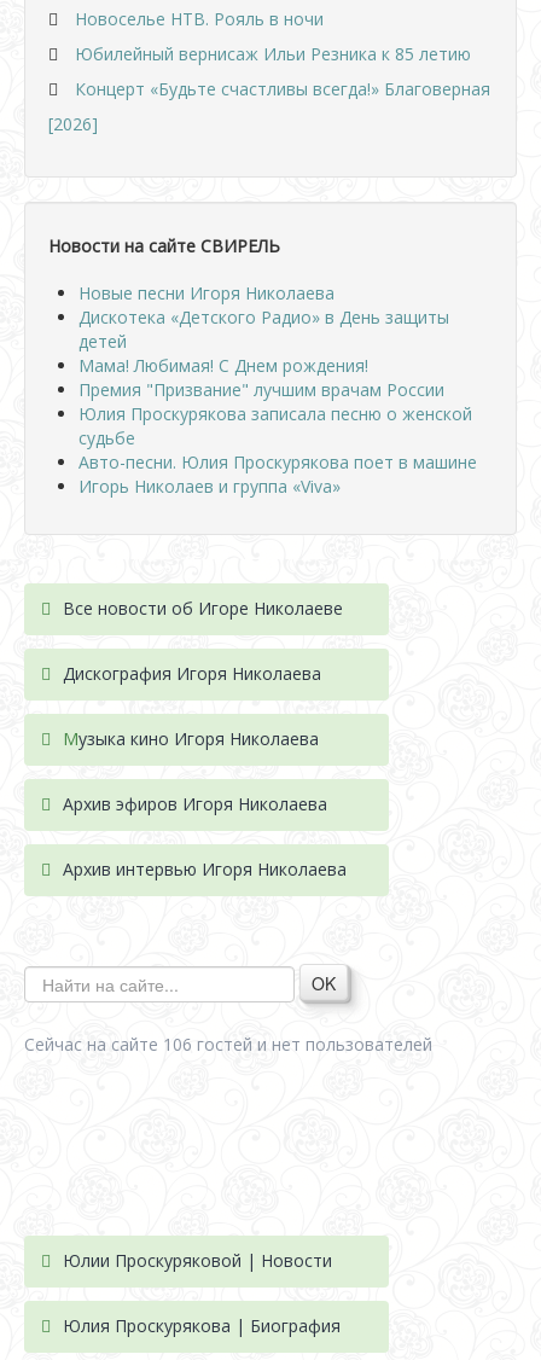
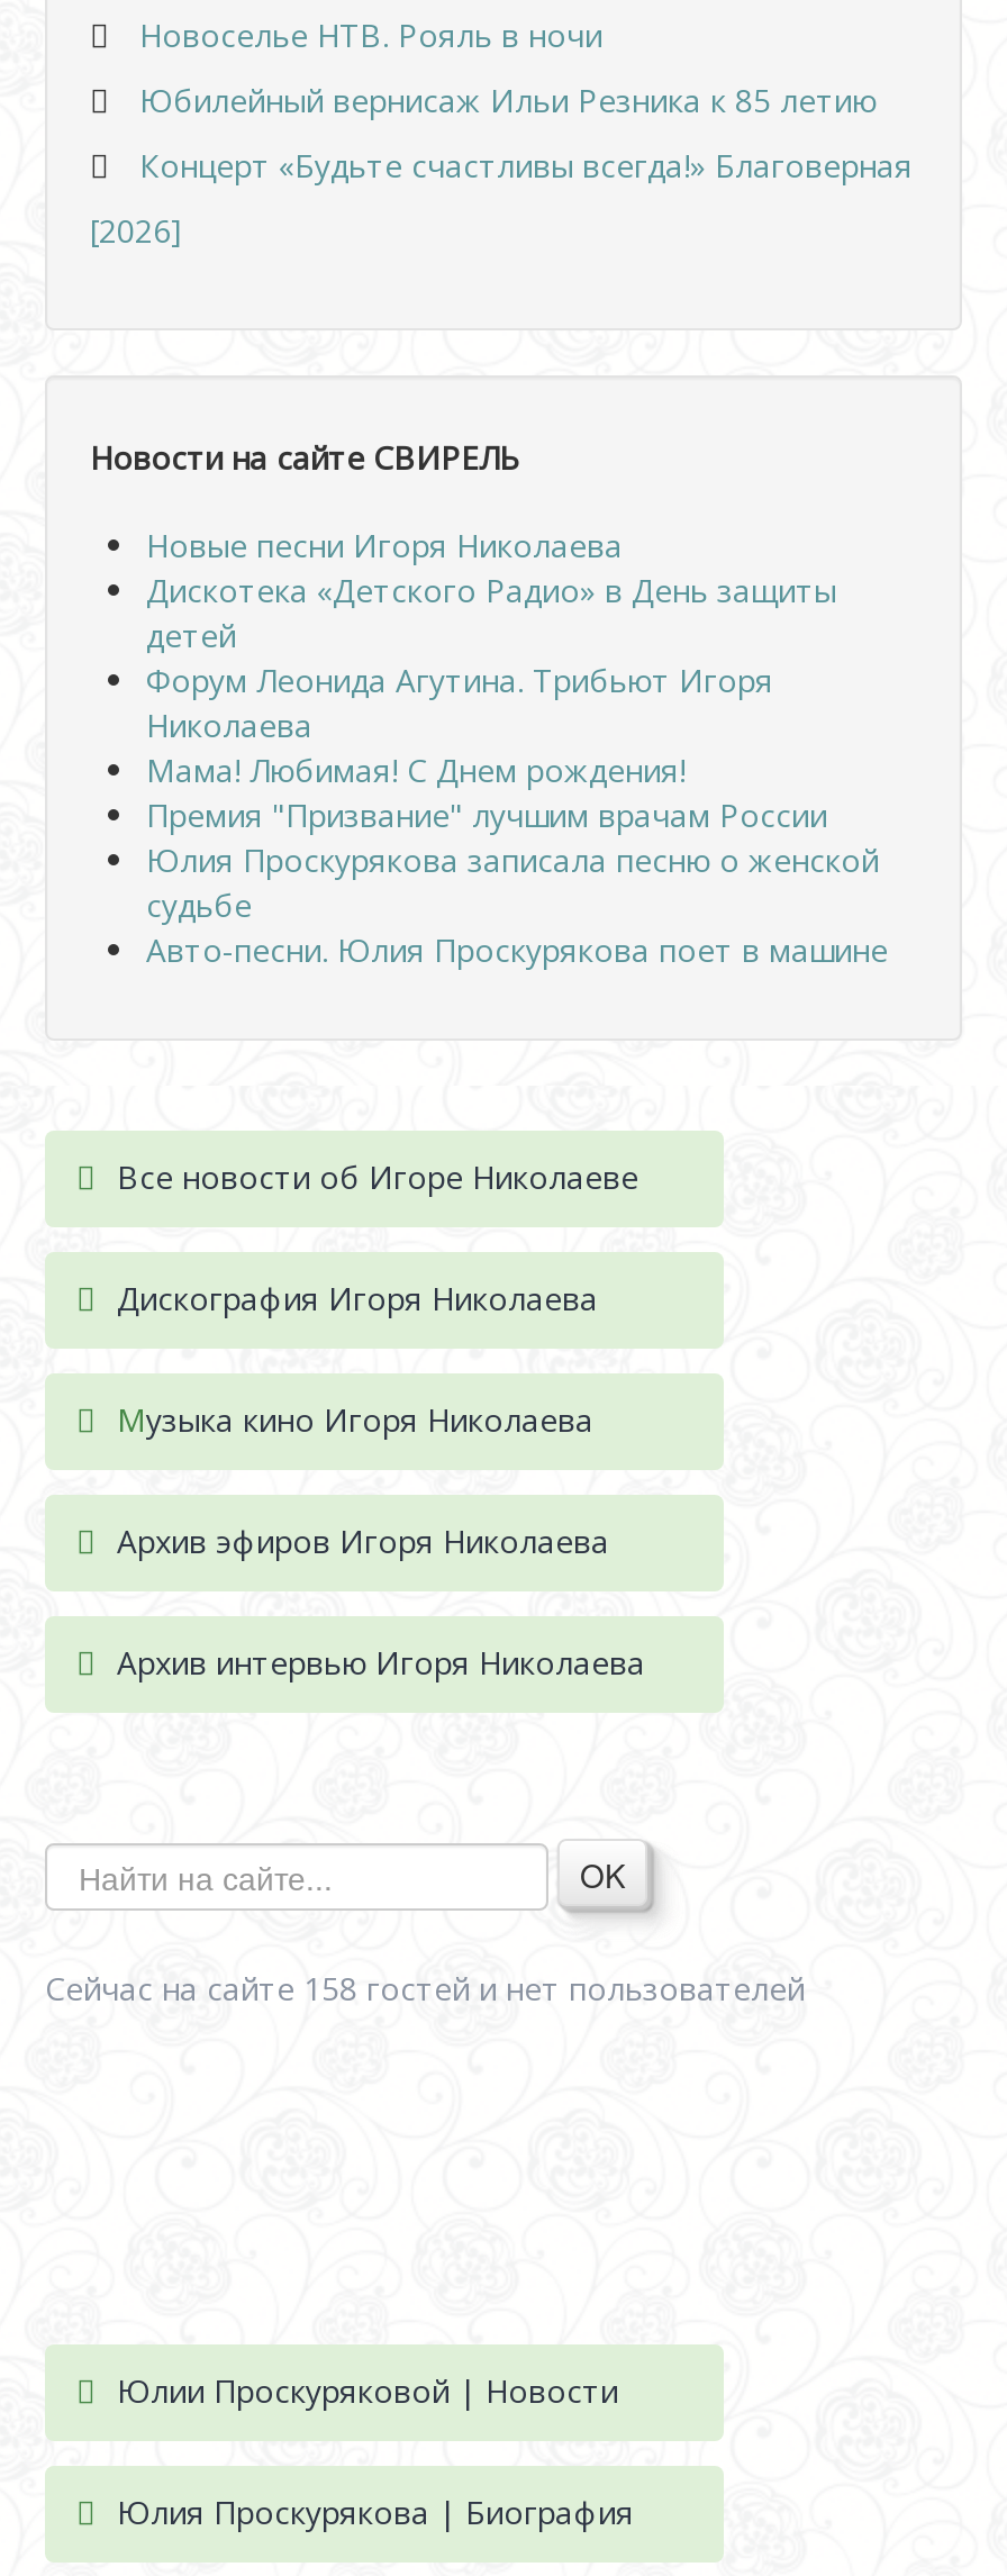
none -> [146,658,773,746] Форум Леонида Агутина. Трибьют Игоря | Николаева
moved [78,354,477,473] -> [146,748,888,970]: Мама! Любимая! С Днем рождения! | Премия "Призвание" лучшим врачам России | Юлия Проскурякова записала песню о женской | судьбе | Авто-песни. Юлия Проскурякова поет в машине
[78,474,341,497] Игорь Николаев и группа «Viva» -> none
[24,1032,432,1055] Сейчас на сайте 106 гостей и нет пользователей -> [45,1966,805,2009] Сейчас на сайте 158 гостей и нет пользователей

